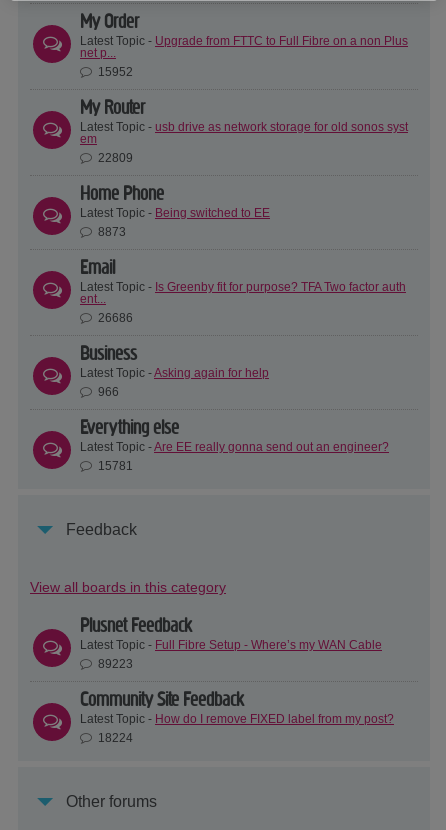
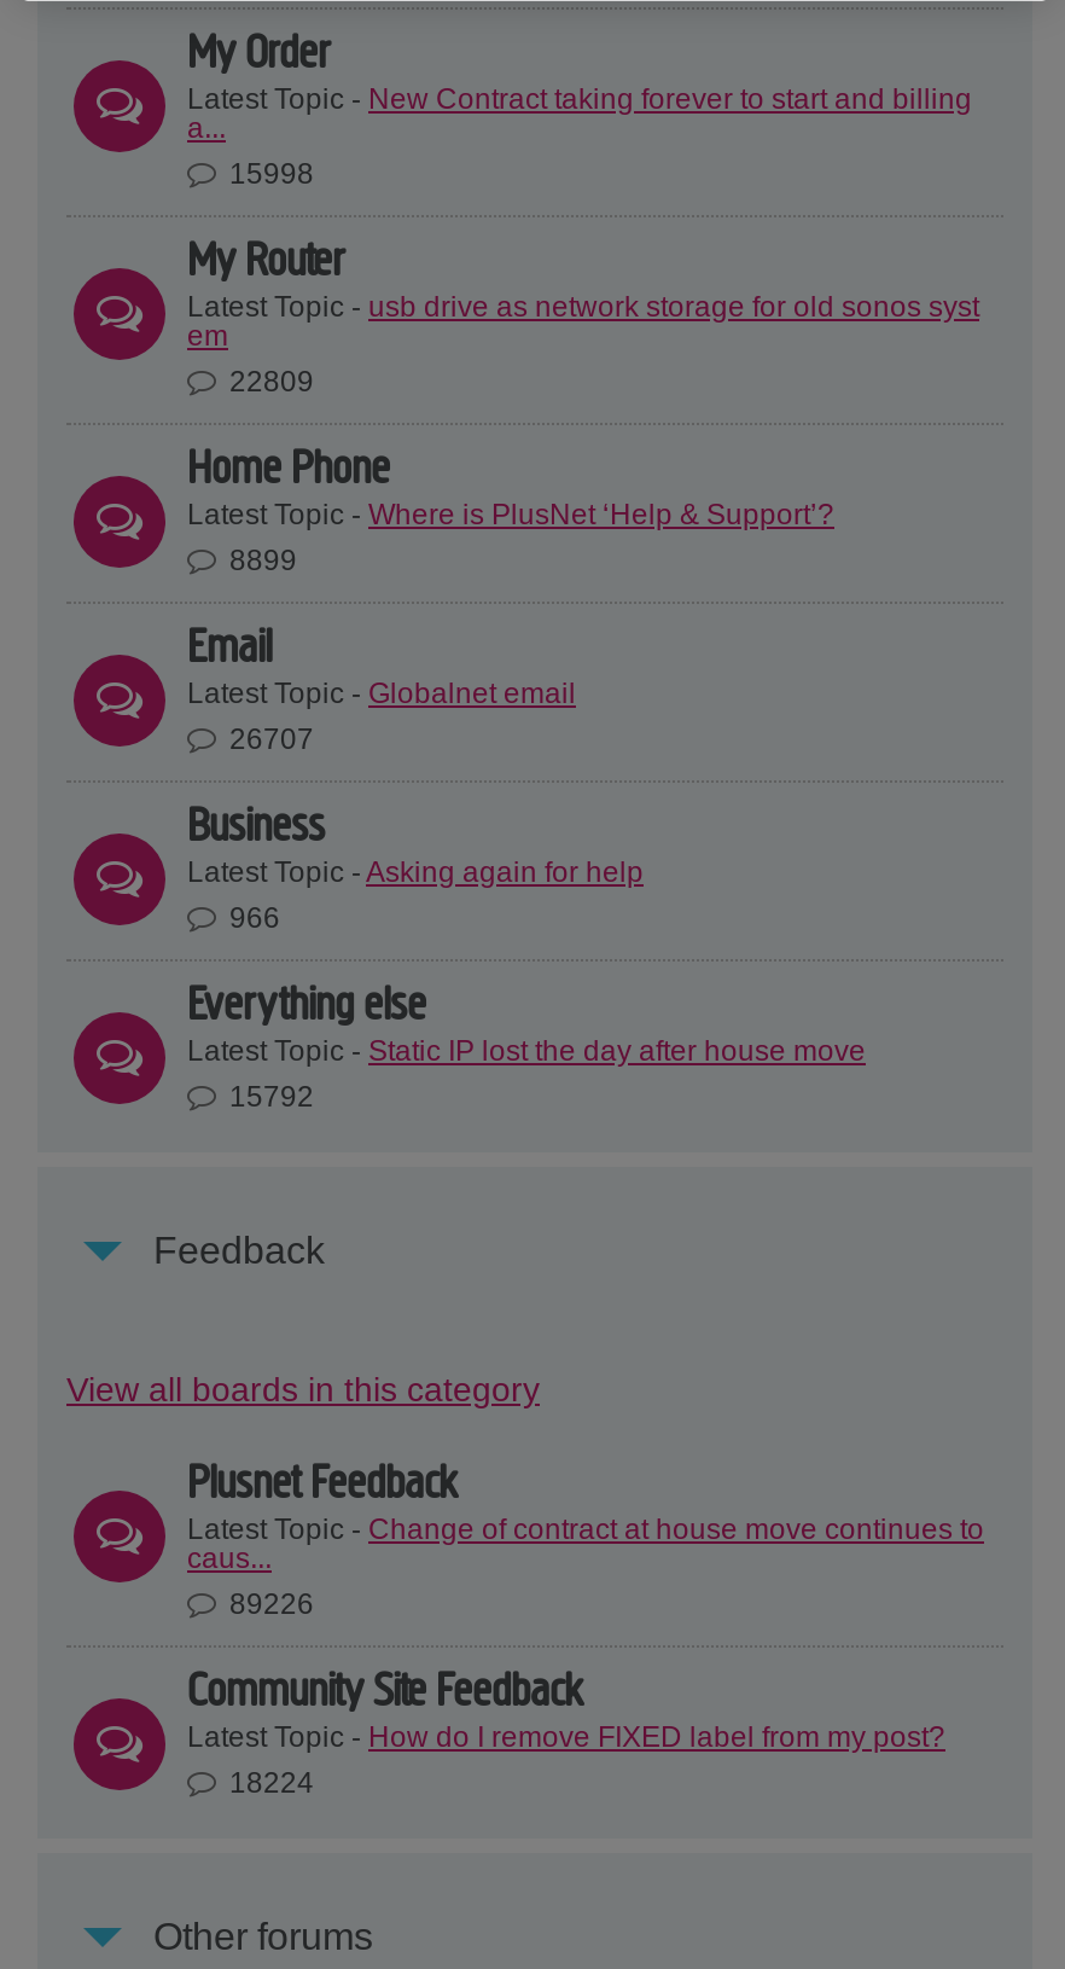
[80,34,408,79] Latest Topic - Upgrade from FTTC to Full Fibre on a non Plus | net p... | 15952 -> [187,82,972,191] Latest Topic - New Contract taking forever to start and billing | a... | 15998
[80,206,270,239] Latest Topic - Being switched to EE | 8873 -> [187,498,834,577] Latest Topic - Where is PlusNet ‘Help & Support’? | 8899
[80,280,406,325] Latest Topic - Is Greenby fit for purpose? TFA Two factor auth | ent... | 26686 -> [187,676,576,756] Latest Topic - Globalnet email | 26707
[80,440,389,454] Latest Topic - Are EE really gonna send out an engineer? -> [187,1034,866,1068] Latest Topic - Static IP lost the day after house move
[97,459,132,473] 15781 -> [229,1080,314,1114] 15792
[80,638,382,671] Latest Topic - Full Fibre Setup - Where’s my WAN Cable | 89223 -> [187,1512,984,1621] Latest Topic - Change of contract at house move continues to | caus... | 89226

